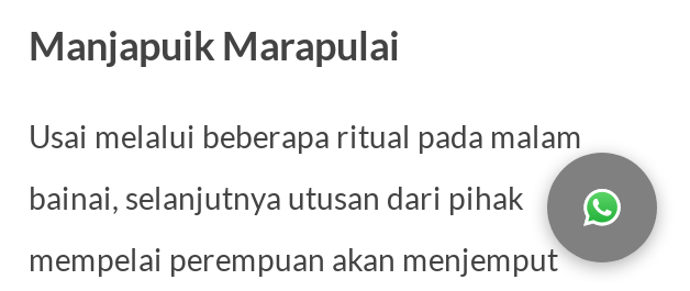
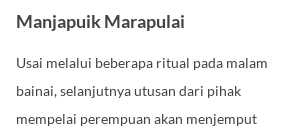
[541,148,664,273] [image] -> none

